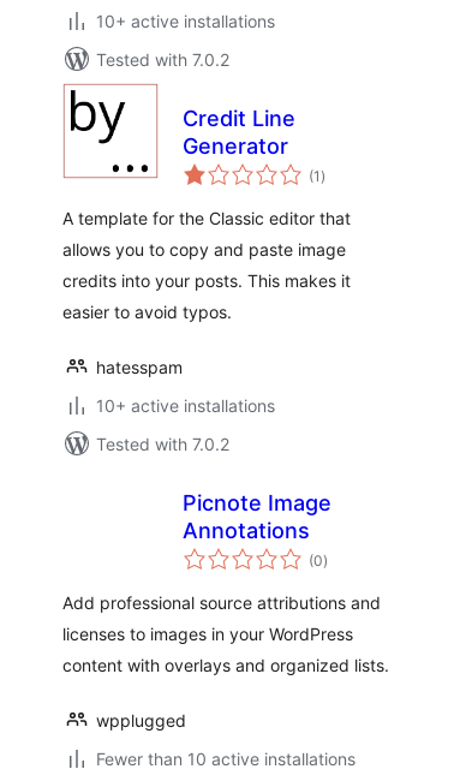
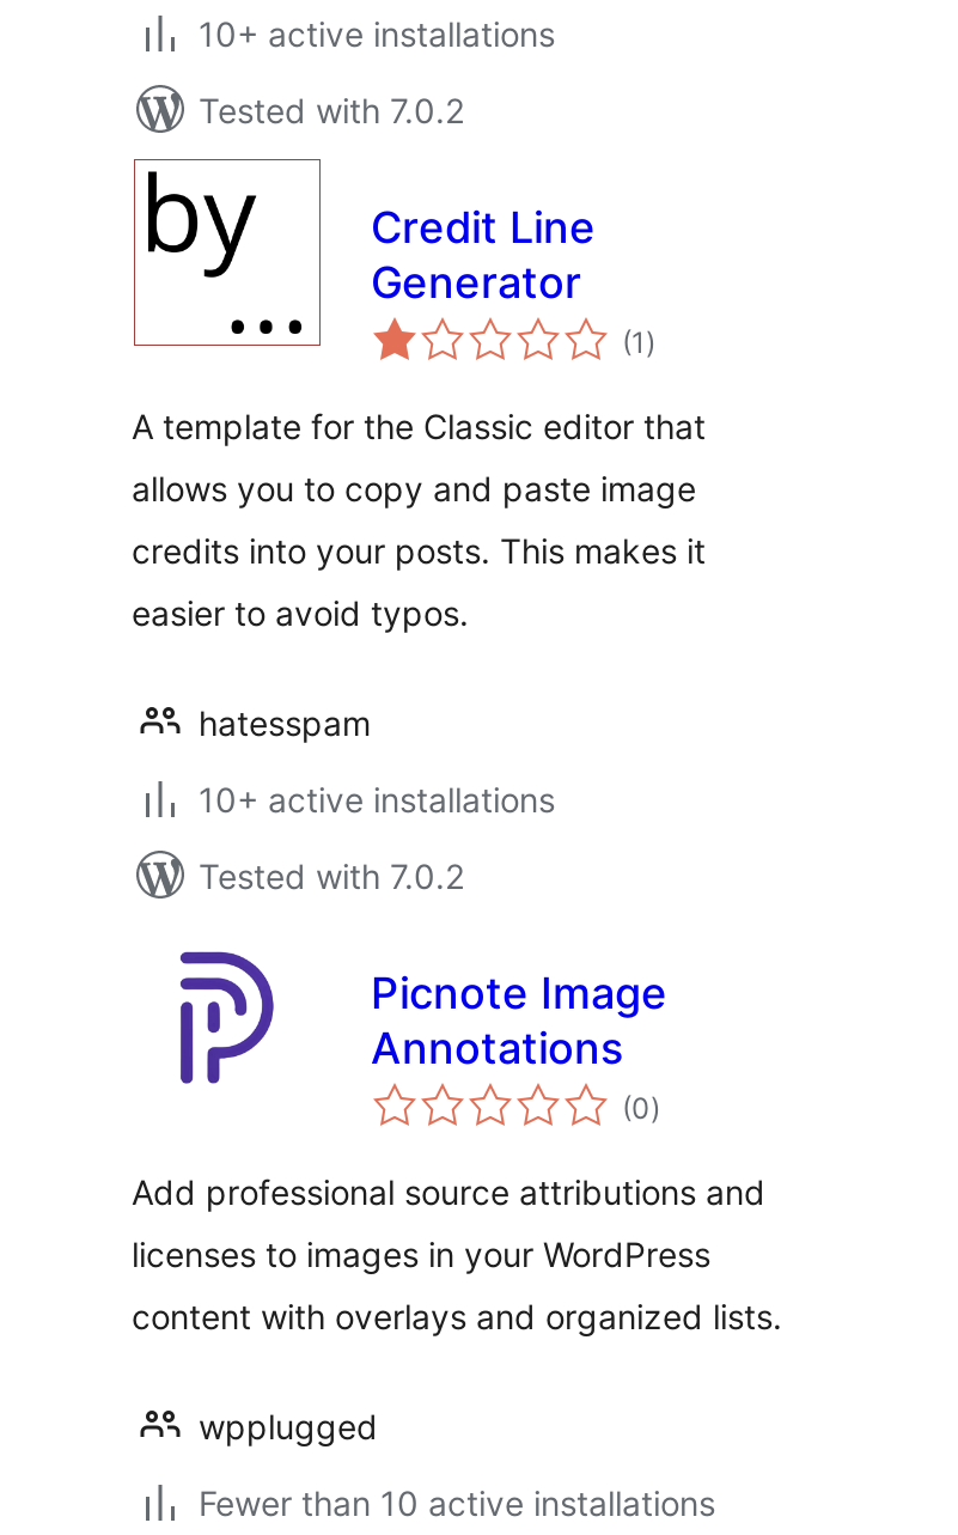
none -> [177,949,277,1088] [image]

